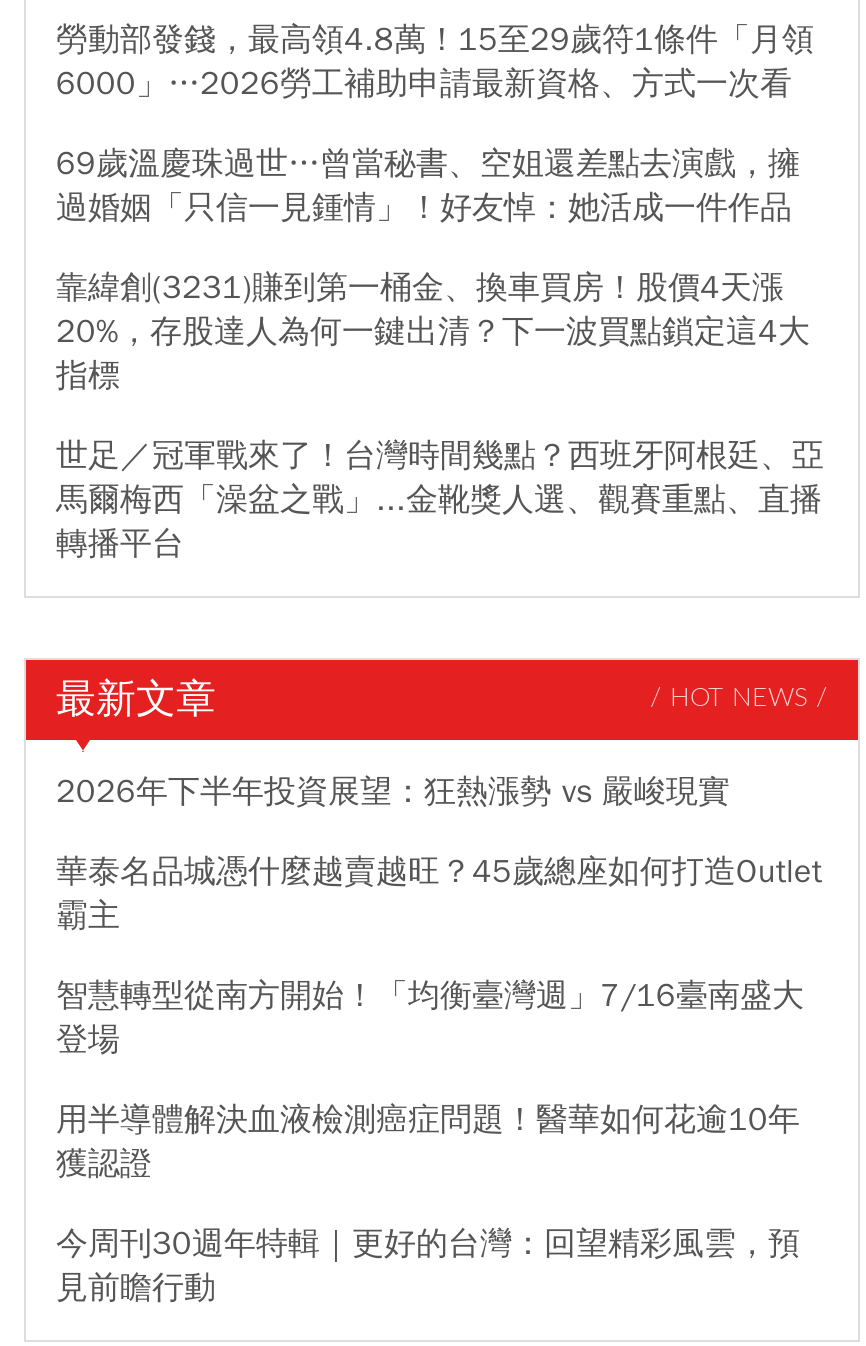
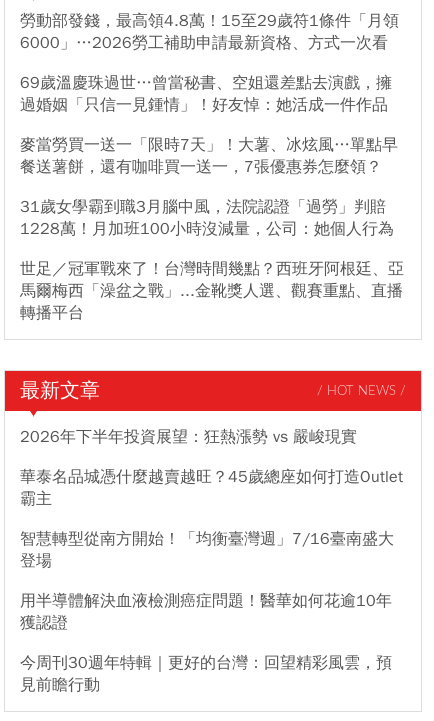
[56,268,810,396] 靠緯創(3231)賺到第一桶金、換車買房！股價4天漲 | 20%，存股達人為何一鍵出清？下一波買點鎖定這4大 | 指標 -> [20,135,398,239] 麥當勞買一送一「限時7天」！大薯、冰炫風…單點早 | 餐送薯餅，還有咖啡買一送一，7張優惠券怎麼領？ | 31歲女學霸到職3月腦中風，法院認證「過勞」判賠 | 1228萬！月加班100小時沒減量，公司：她個人行為

